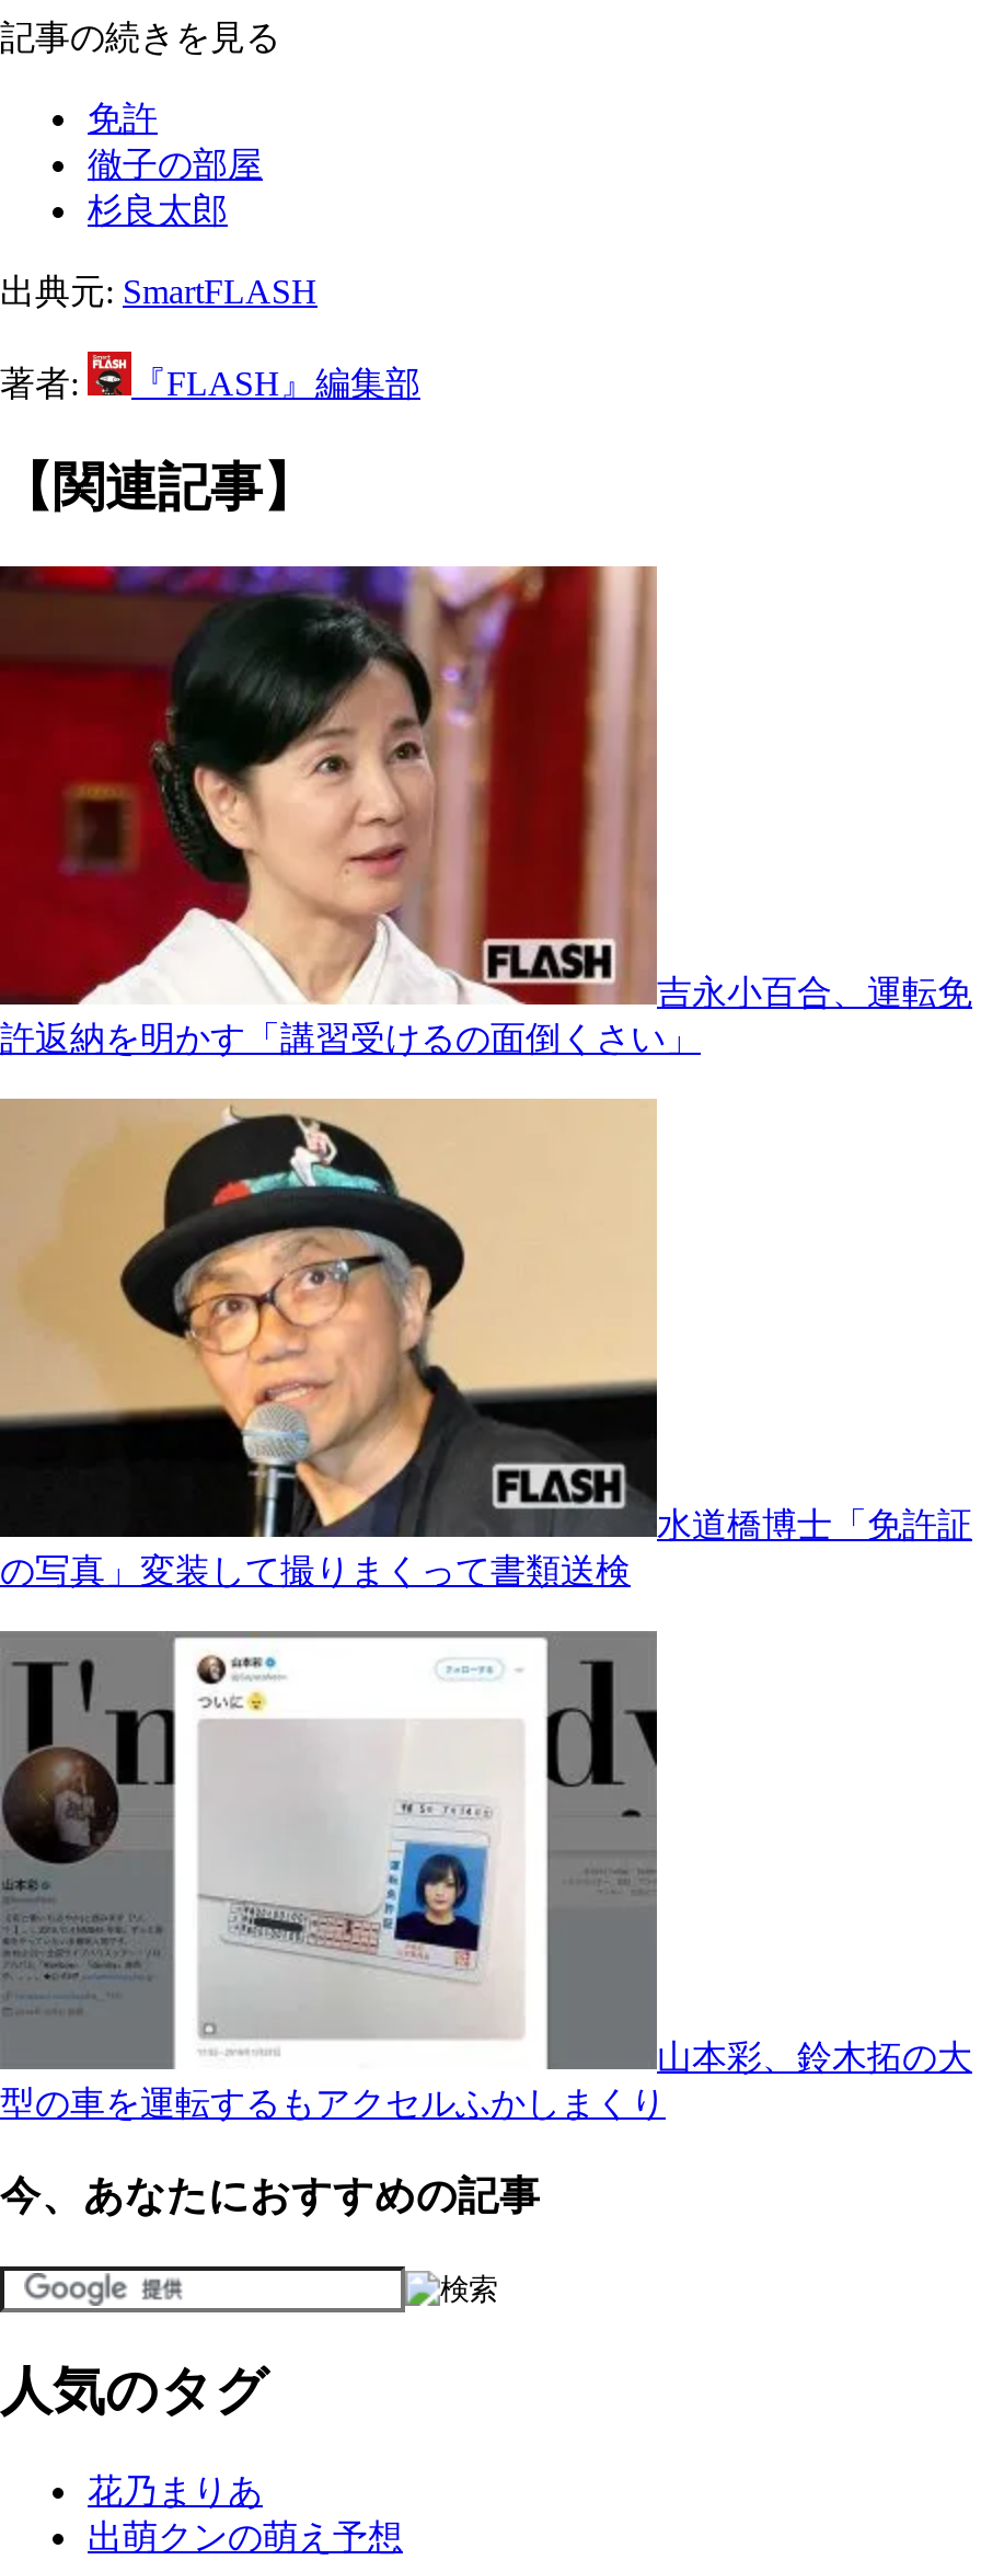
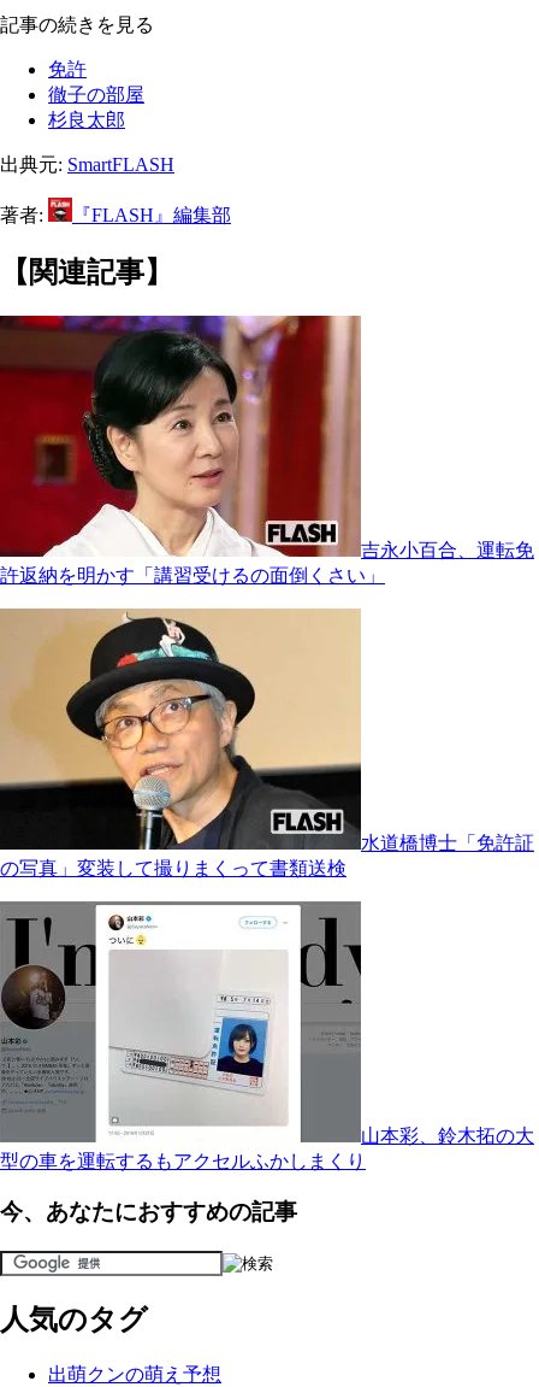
[88,2472,263,2509] 花乃まりあ -> none

